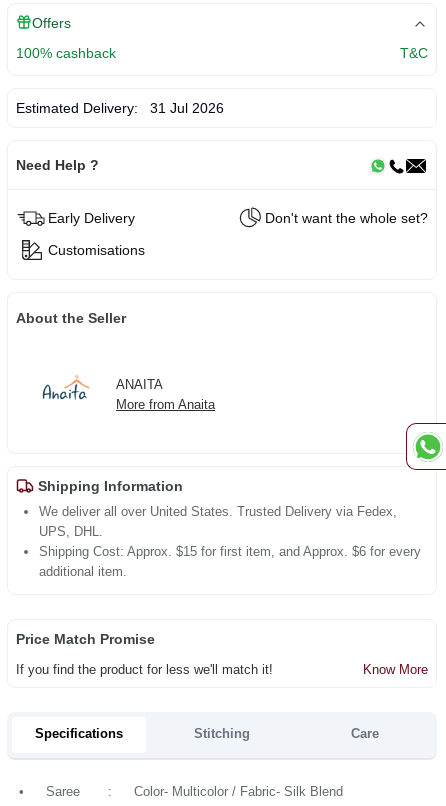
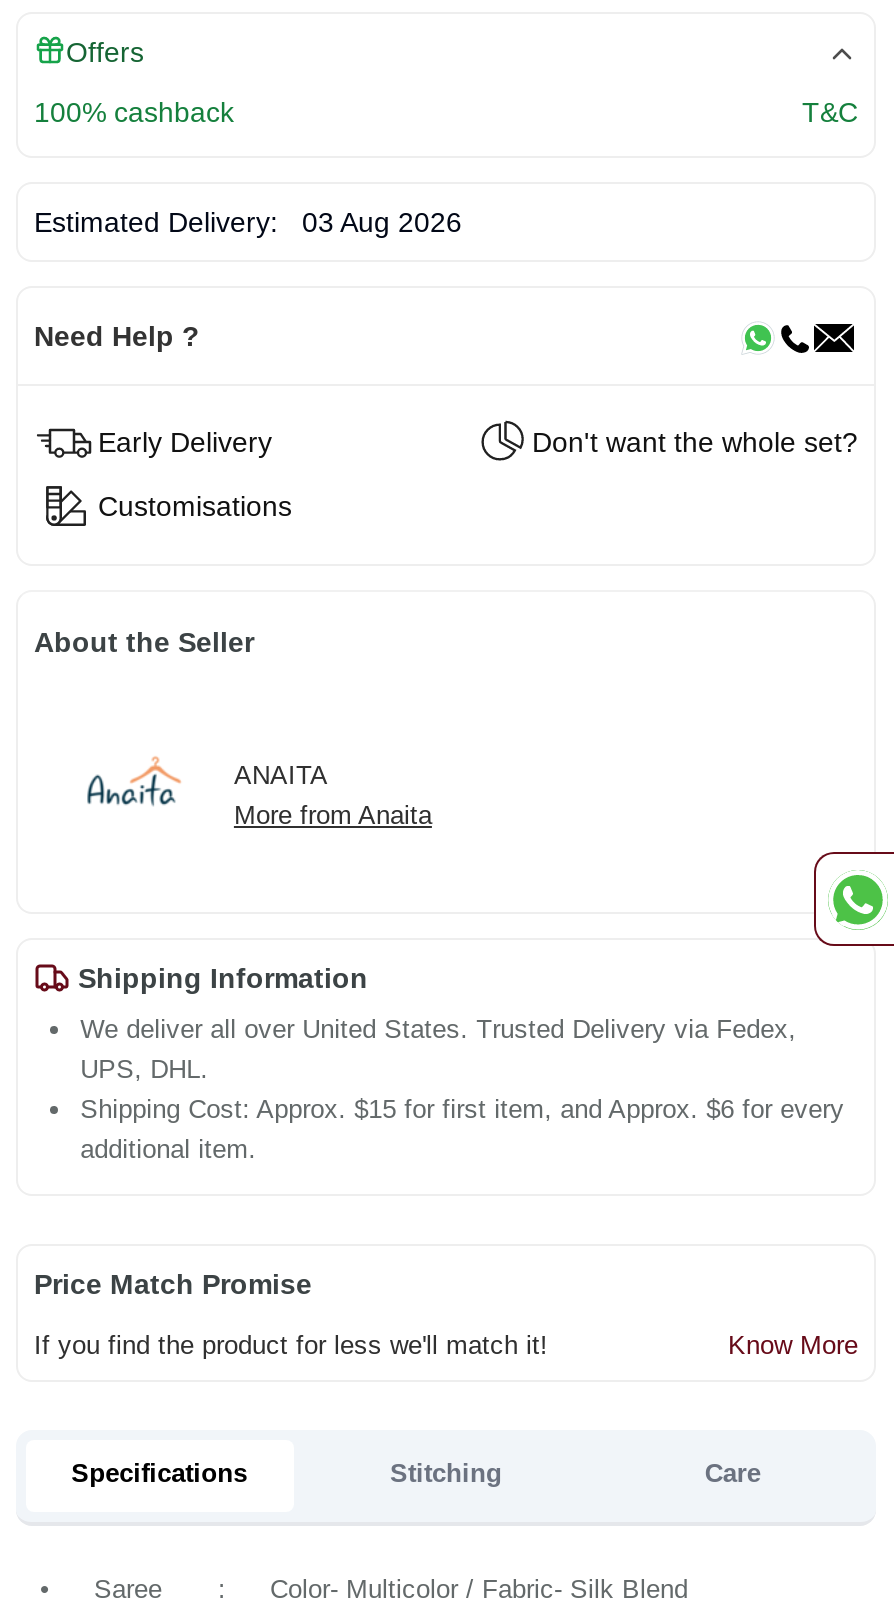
[16,100,224,116] Estimated Delivery: 31 Jul 2026 -> [34,206,462,238] Estimated Delivery: 03 Aug 2026

